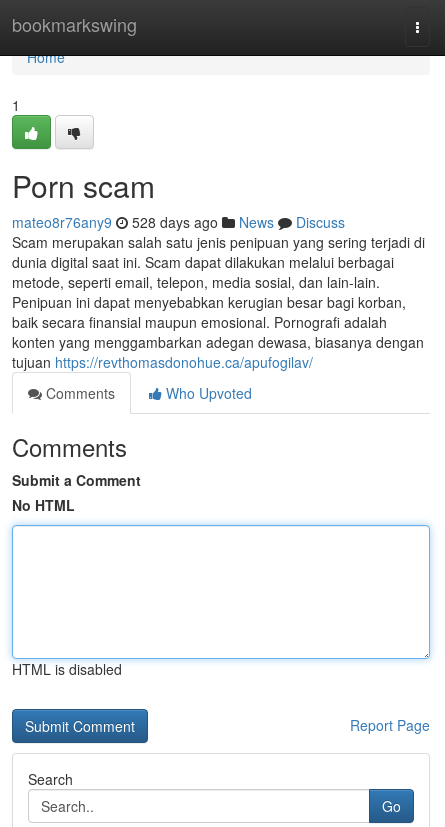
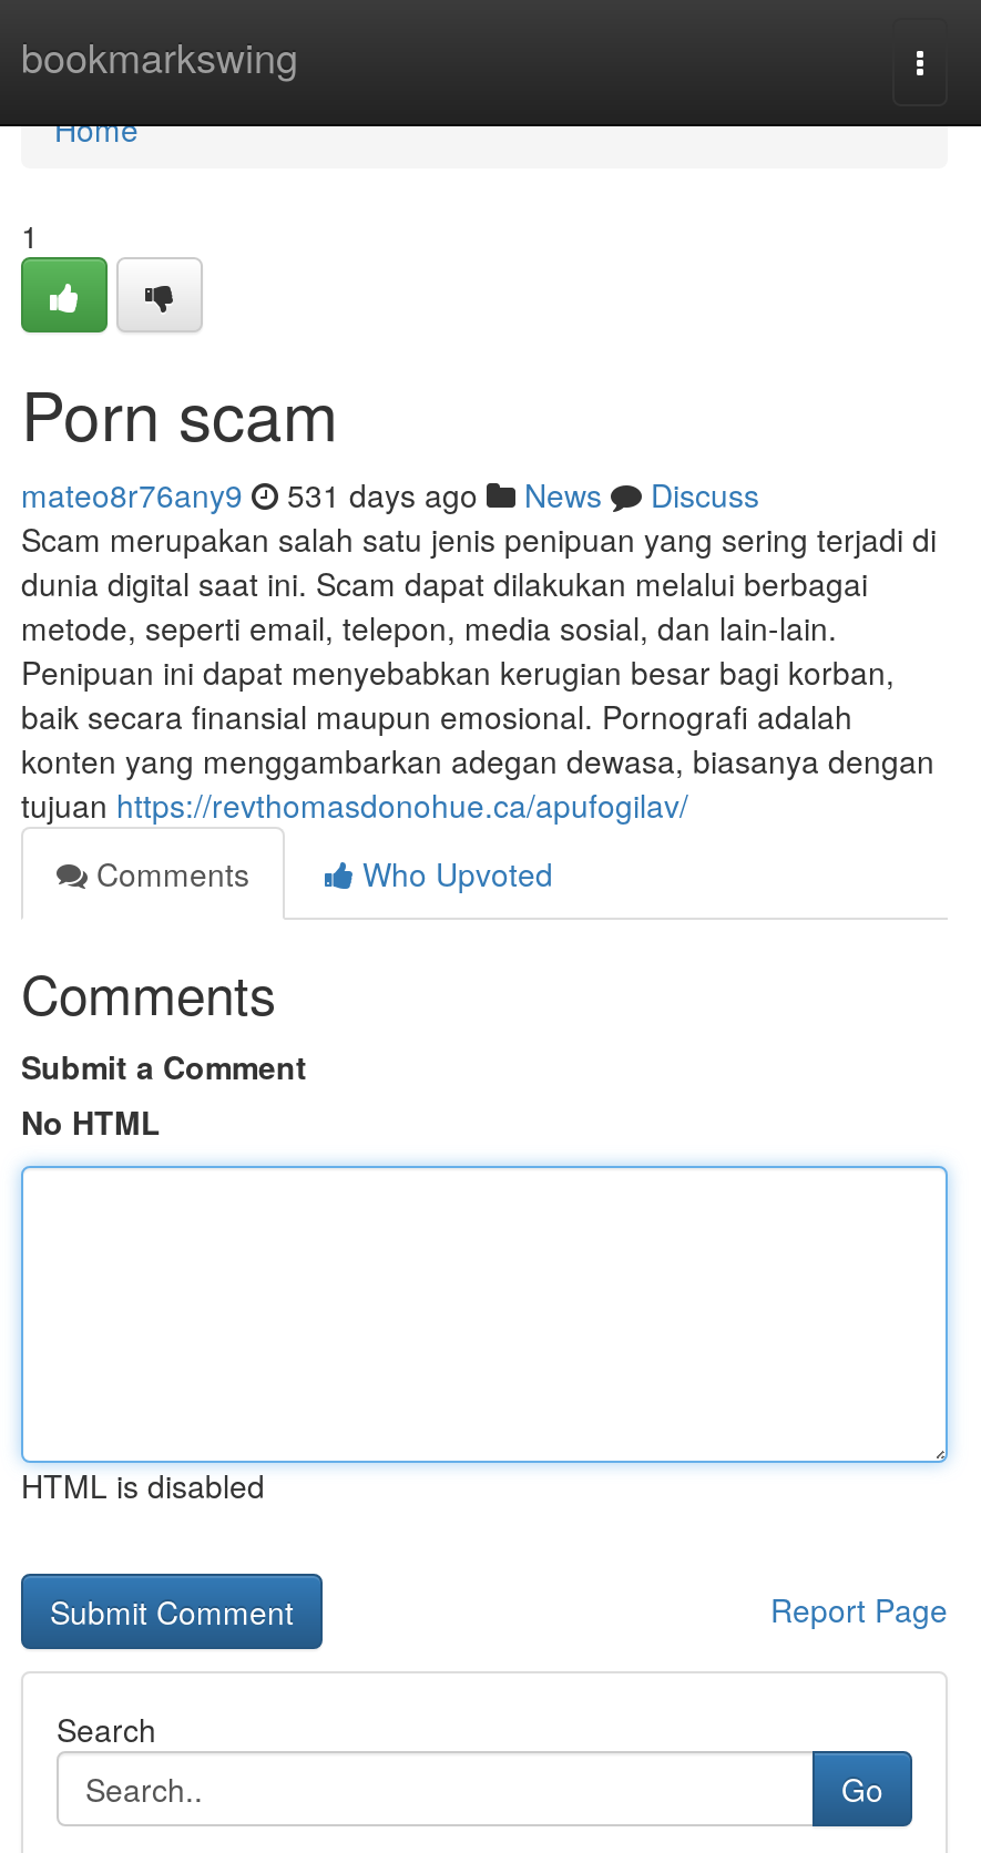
[12,212,345,232] mateo8r76any9 528 days ago News Discuss -> [21,472,759,516] mateo8r76any9 531 days ago News Discuss

